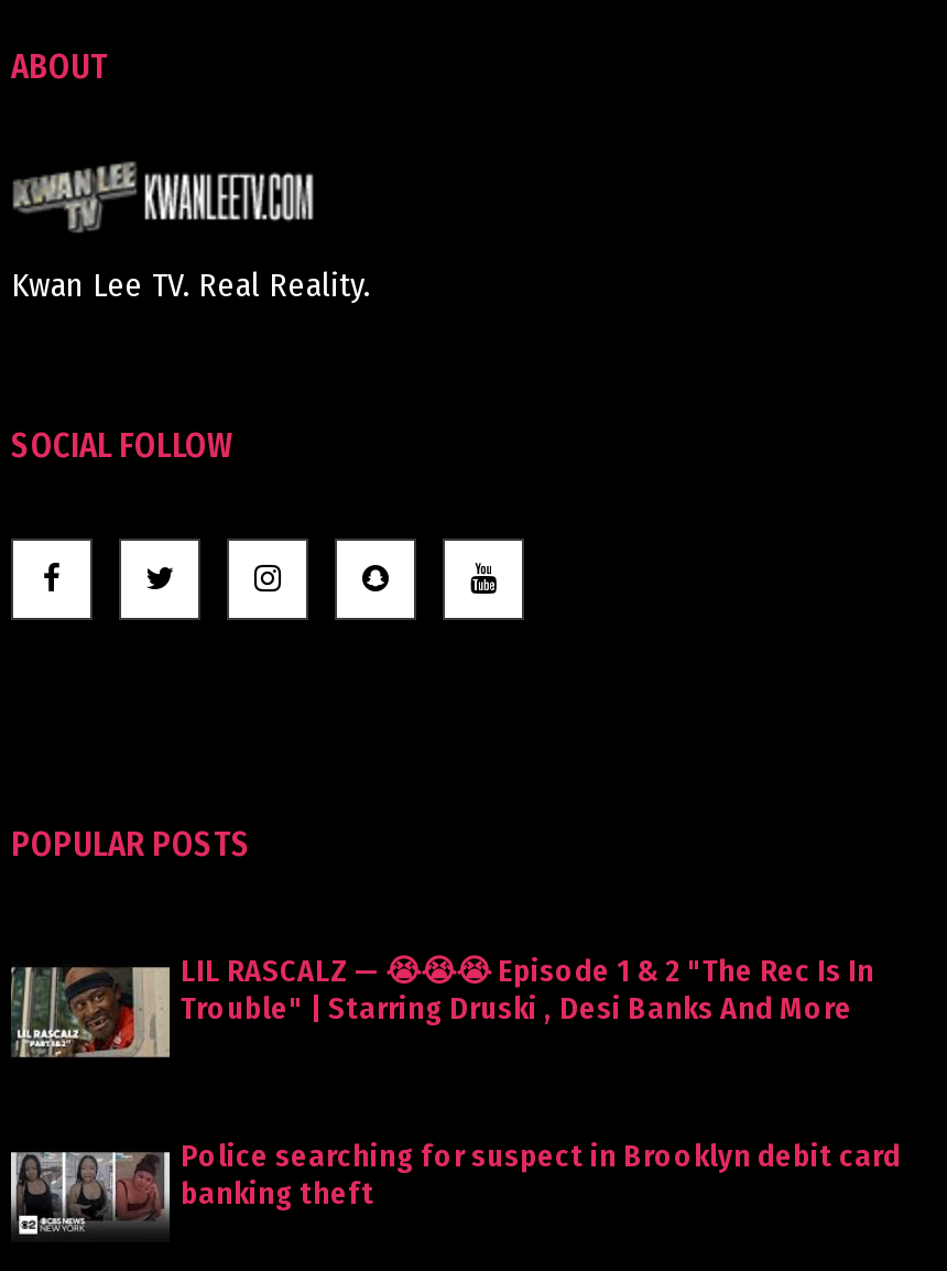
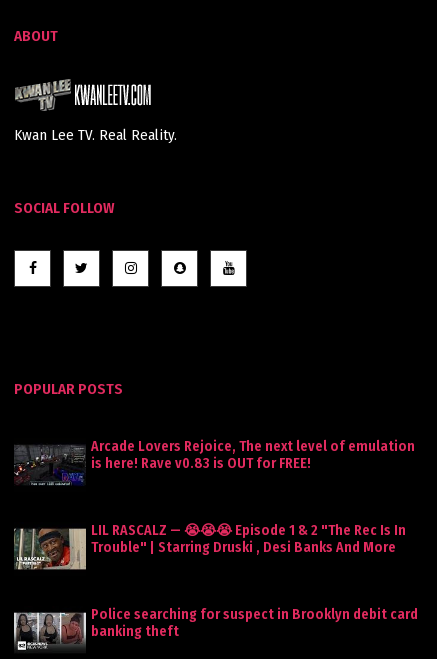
none -> [15,438,415,485] [image] | Arcade Lovers Rejoice, The next level of emulation | is here! Rave v0.83 is OUT for FREE!

